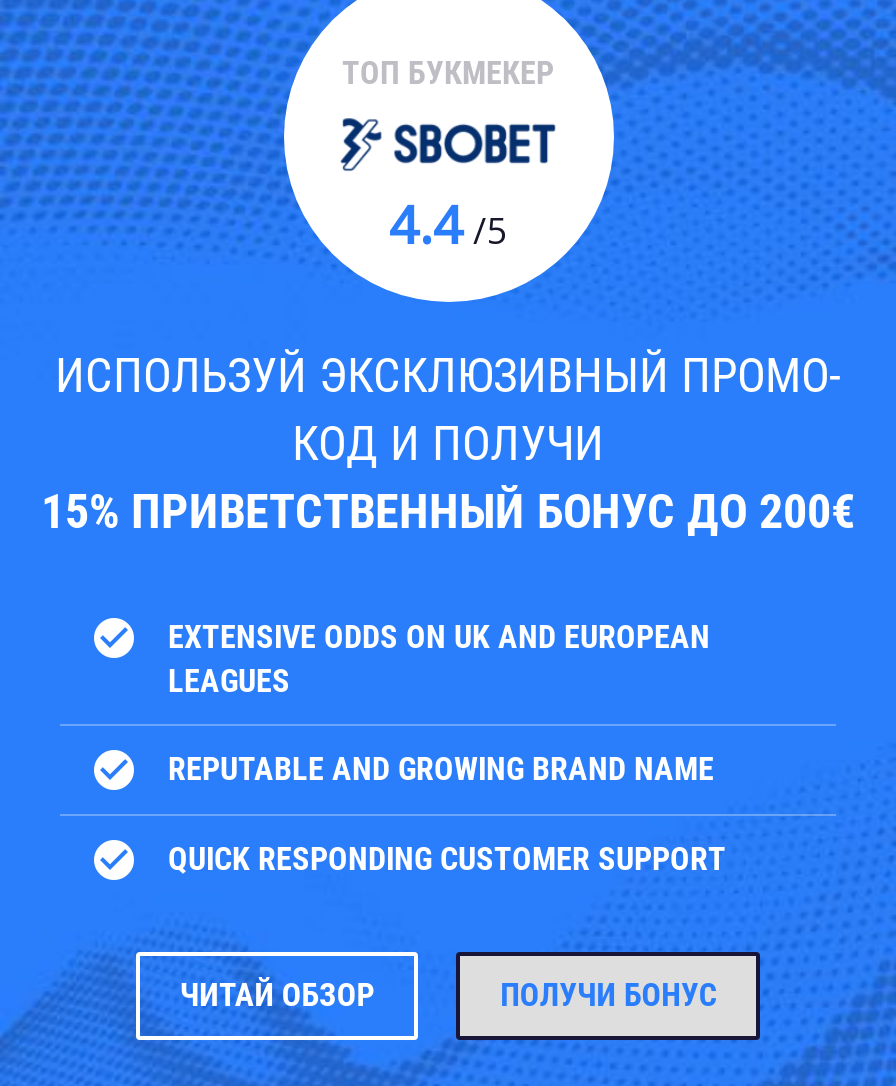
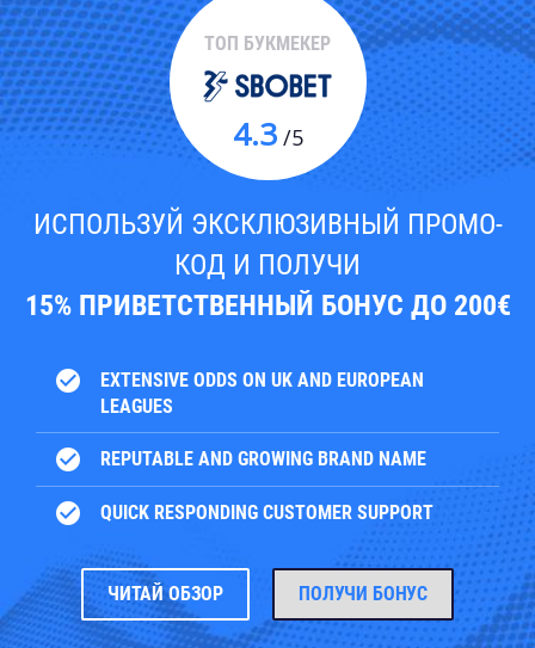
[389,187,507,259] 4.4/5 -> [232,112,303,155] 4.3/5

